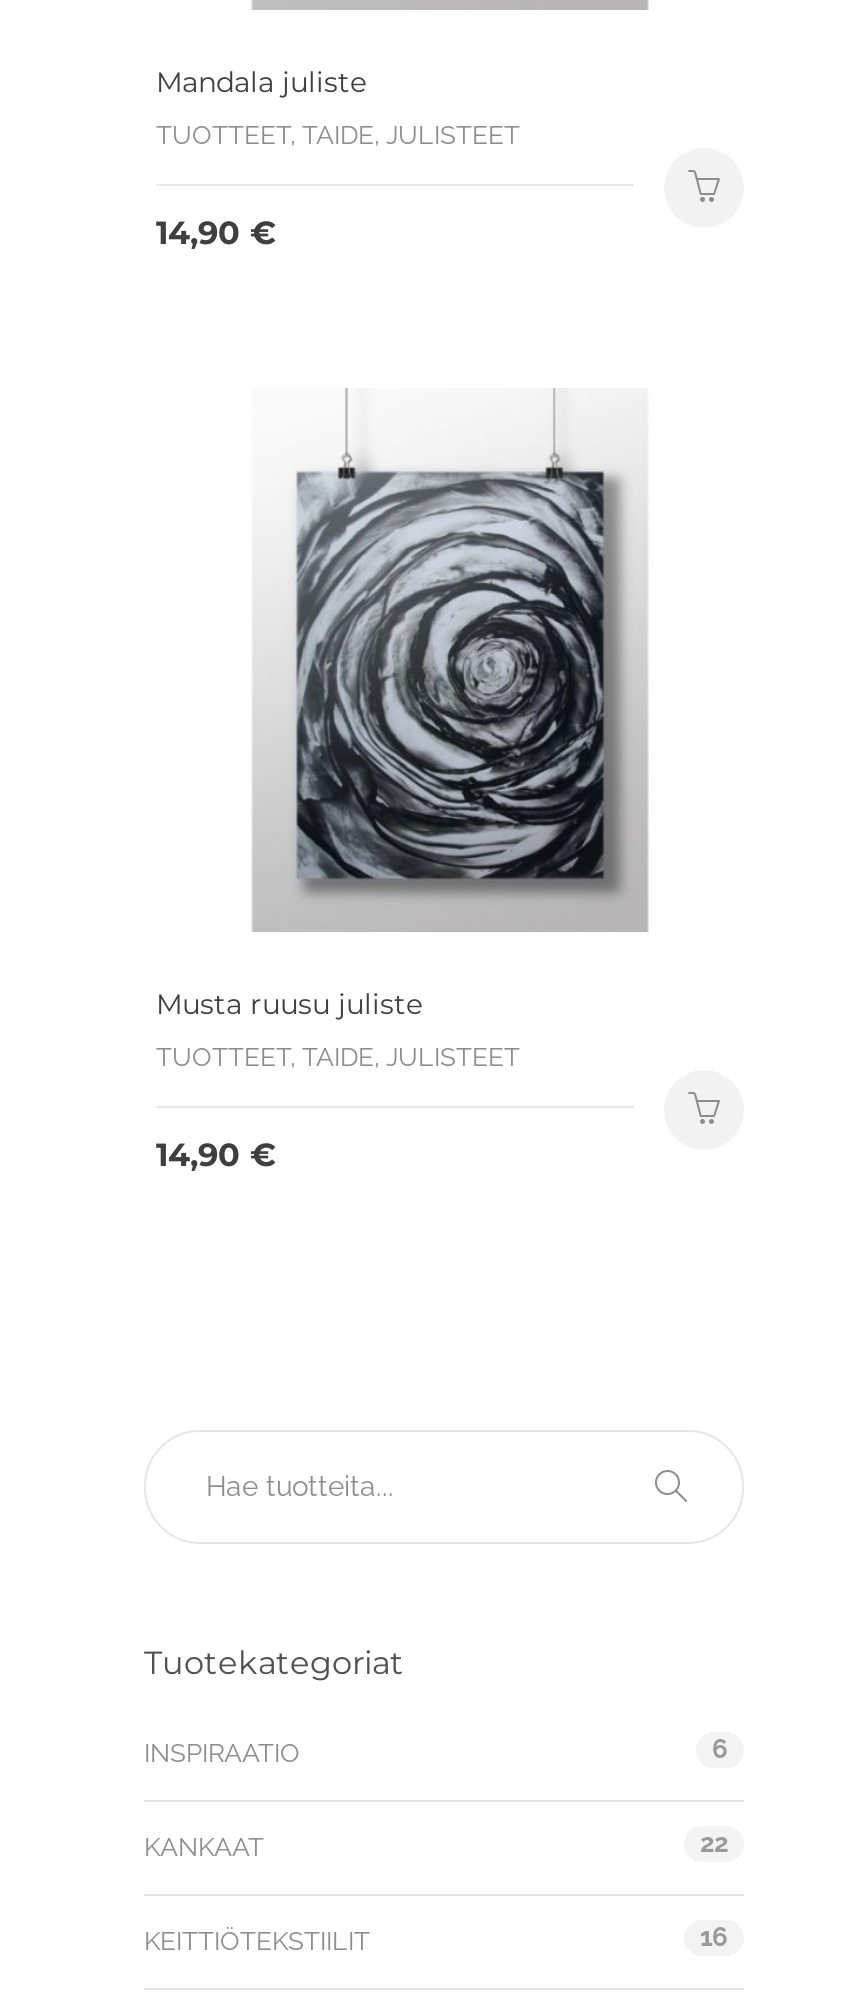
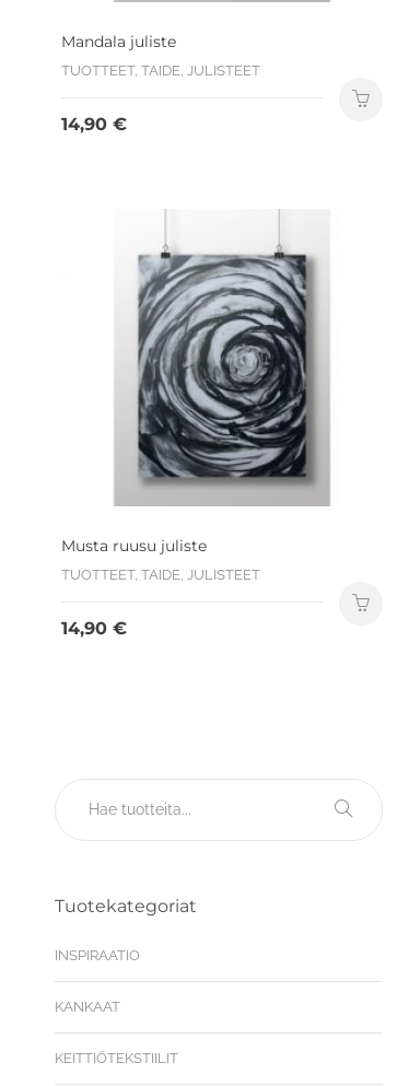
[712,1735,728,1765] 6 -> none
[700,1829,728,1859] 22 -> none
[700,1923,728,1953] 16 -> none

